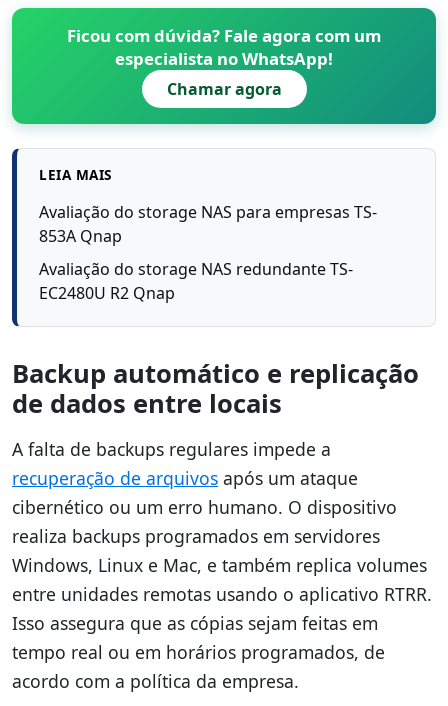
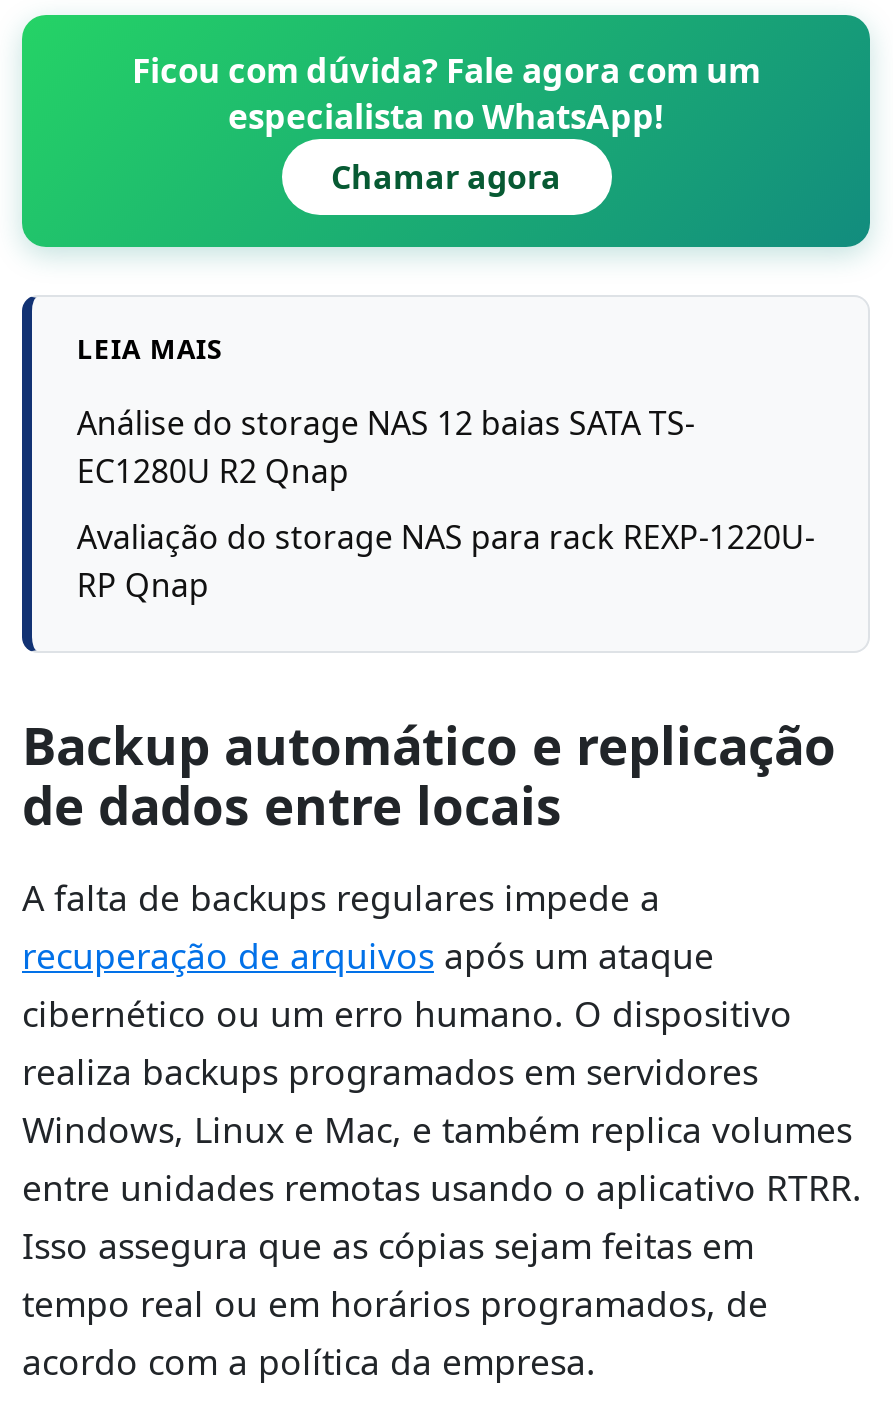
[39,201,377,247] Avaliação do storage NAS para empresas TS- | 853A Qnap -> [77,400,695,492] Análise do storage NAS 12 baias SATA TS- | EC1280U R2 Qnap
[39,258,353,304] Avaliação do storage NAS redundante TS- | EC2480U R2 Qnap -> [77,516,815,608] Avaliação do storage NAS para rack REXP-1220U- | RP Qnap

